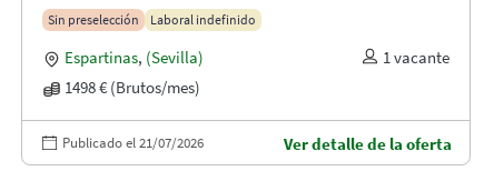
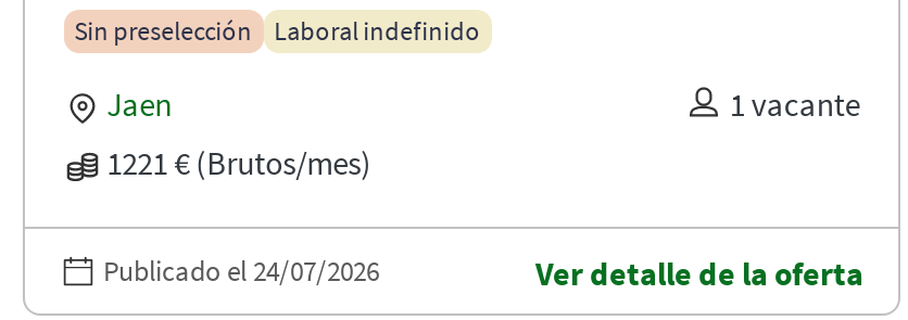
[64,47,203,68] Espartinas, (Sevilla) -> [107,83,172,124] Jaen
[64,77,200,98] 1498 € (Brutos/mes) -> [107,141,372,183] 1221 € (Brutos/mes)
[62,133,204,152] Publicado el 21/07/2026 -> [103,252,379,289] Publicado el 24/07/2026

